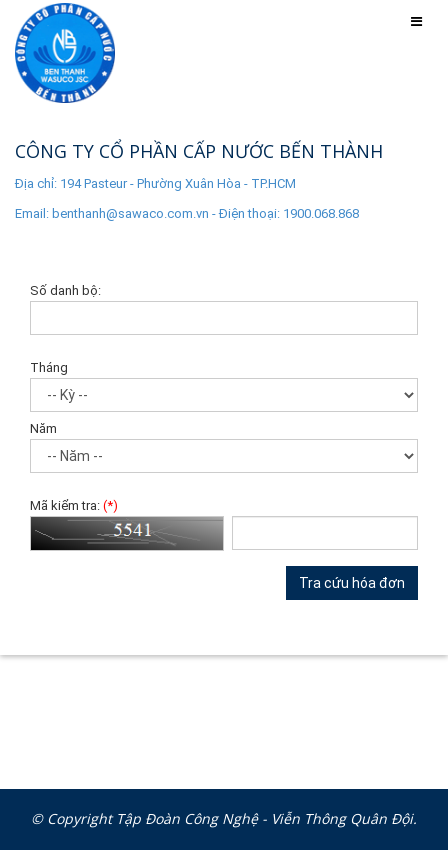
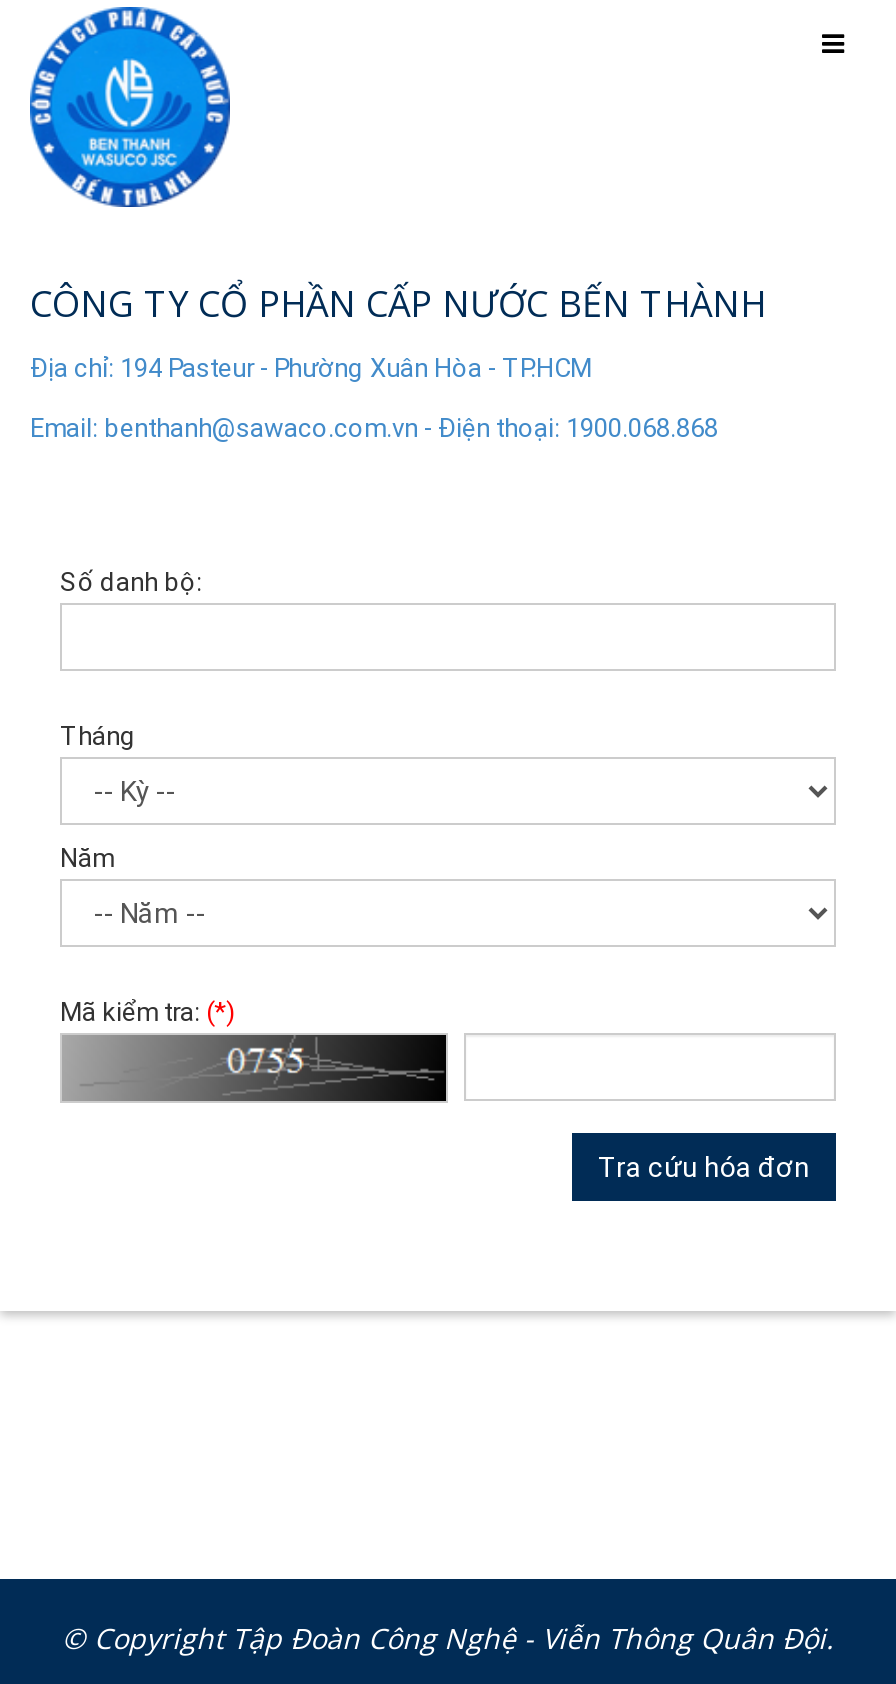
[31,517,224,550] [image] -> [64,1035,446,1103] [image]

